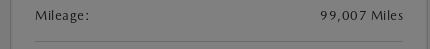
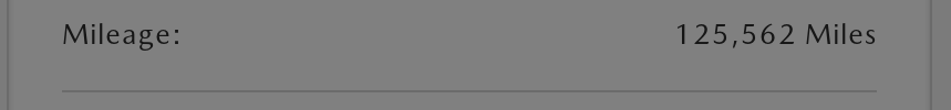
[320,8,403,23] 99,007 Miles -> [674,18,877,51] 125,562 Miles

